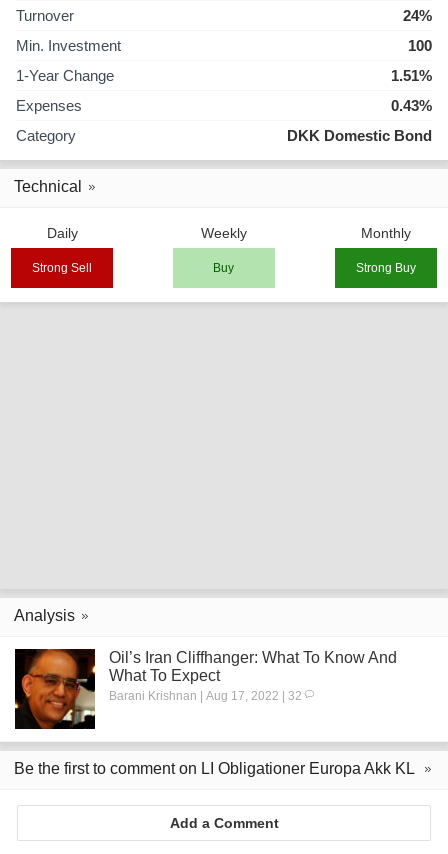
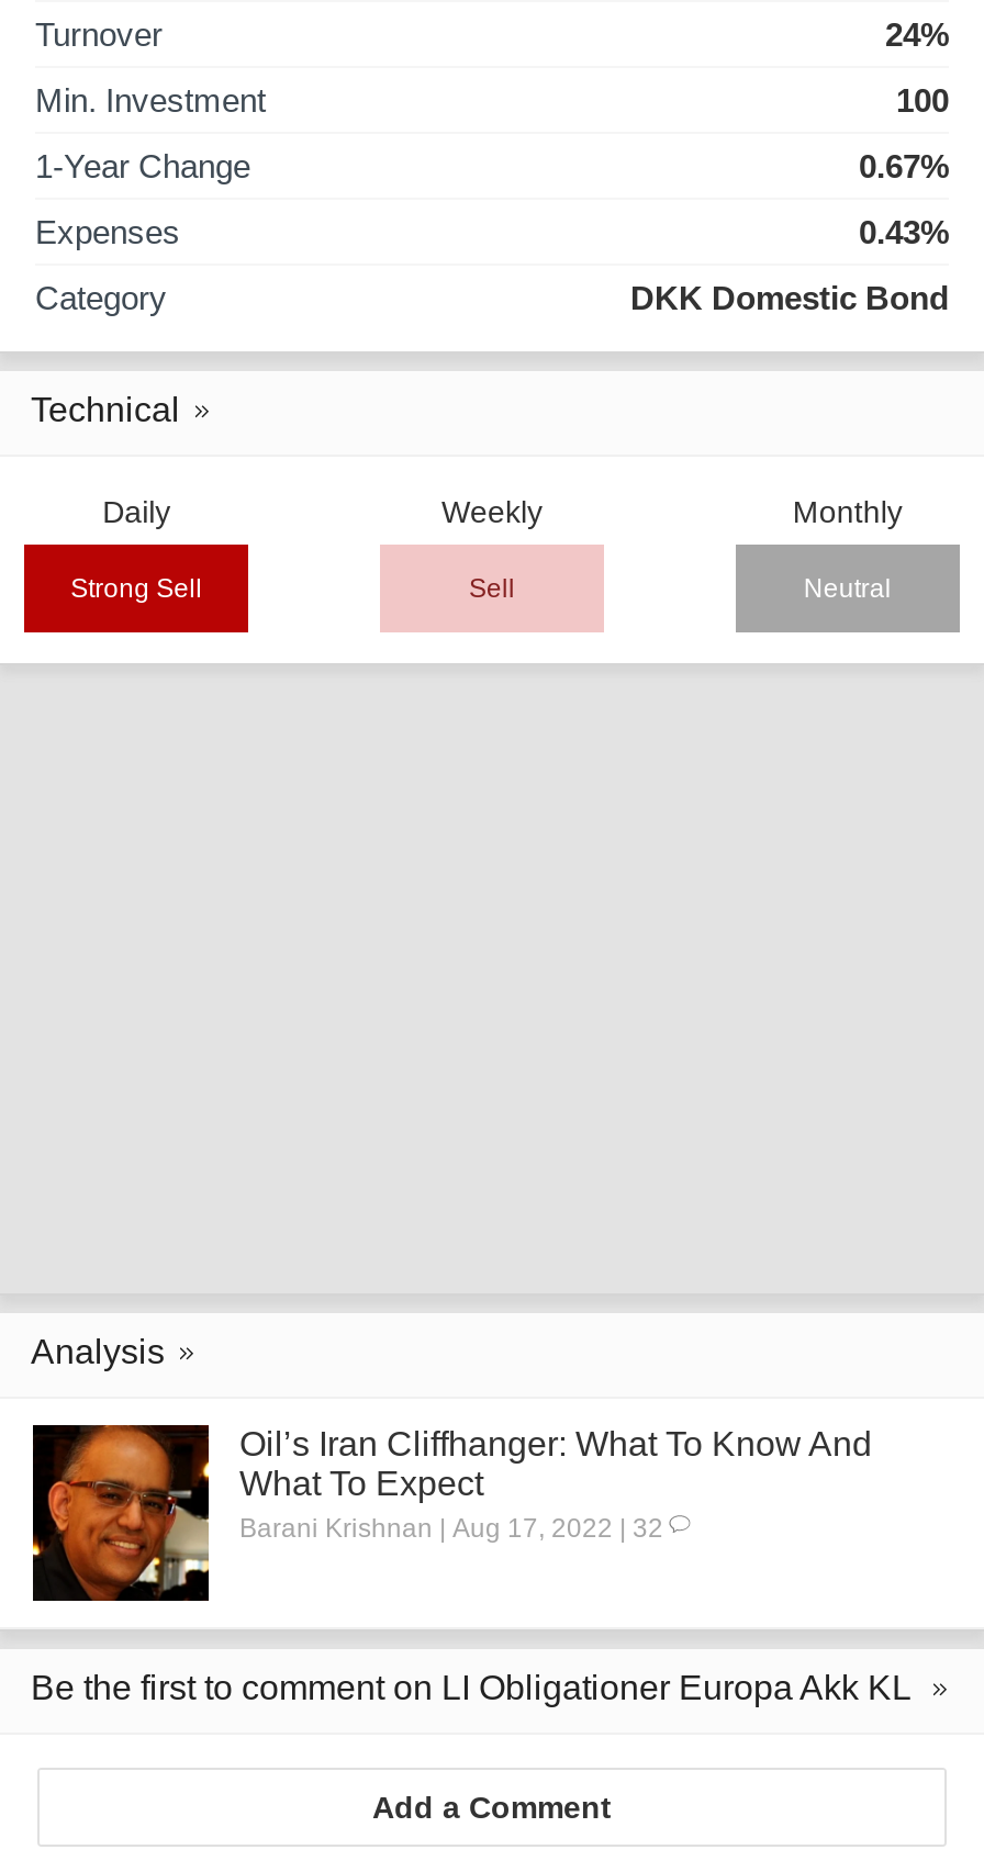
[391,67,432,84] 1.51% -> [859,147,949,185] 0.67%
[213,261,416,275] Buy | Strong Buy -> [469,573,892,604] Sell | Neutral

